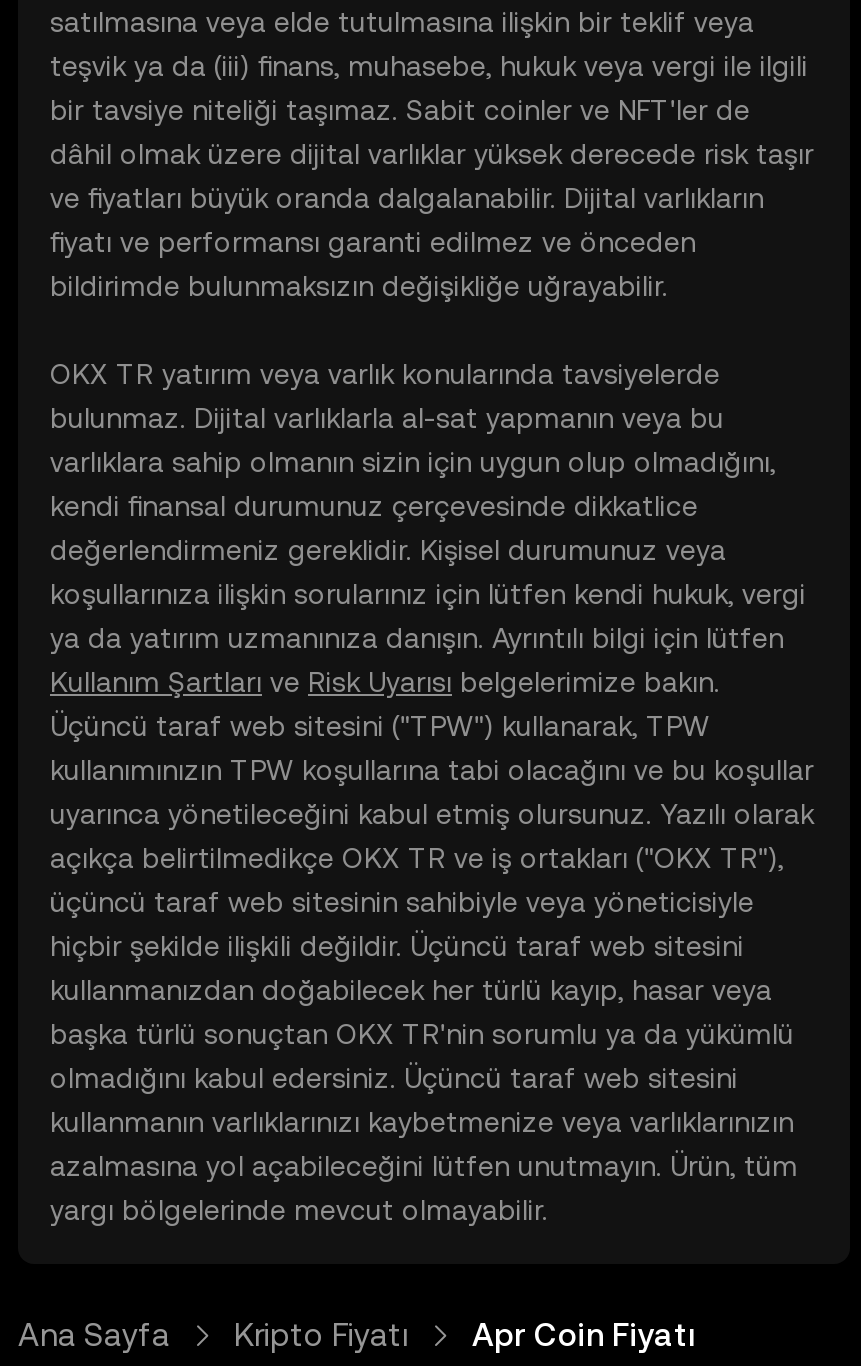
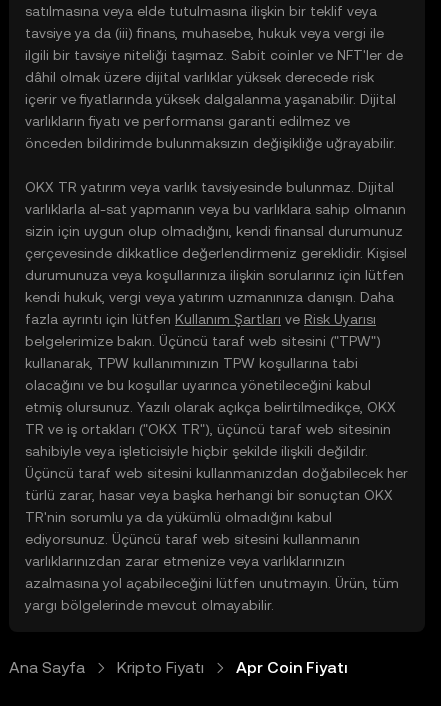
[50,50,814,302] teşvik ya da (iii) finans, muhasebe, hukuk veya vergi ile ilgili | bir tavsiye niteliği taşımaz. Sabit coinler ve NFT'ler de | dâhil olmak üzere dijital varlıklar yüksek derecede risk taşır | ve fiyatları büyük oranda dalgalanabilir. Dijital varlıkların | fiyatı ve performansı garanti edilmez ve önceden | bildirimde bulunmaksızın değişikliğe uğrayabilir. -> [25,25,403,151] tavsiye ya da (iii) finans, muhasebe, hukuk veya vergi ile | ilgili bir tavsiye niteliği taşımaz. Sabit coinler ve NFT'ler de | dâhil olmak üzere dijital varlıklar yüksek derecede risk | içerir ve fiyatlarında yüksek dalgalanma yaşanabilir. Dijital | varlıkların fiyatı ve performansı garanti edilmez ve | önceden bildirimde bulunmaksızın değişikliğe uğrayabilir.
[50,358,814,1138] OKX TR yatırım veya varlık konularında tavsiyelerde | bulunmaz. Dijital varlıklarla al-sat yapmanın veya bu | varlıklara sahip olmanın sizin için uygun olup olmadığını, | kendi finansal durumunuz çerçevesinde dikkatlice | değerlendirmeniz gereklidir. Kişisel durumunuz veya | koşullarınıza ilişkin sorularınız için lütfen kendi hukuk, vergi | ya da yatırım uzmanınıza danışın. Ayrıntılı bilgi için lütfen | Kullanım Şartları ve Risk Uyarısı belgelerimize bakın. | Üçüncü taraf web sitesini ("TPW") kullanarak, TPW | kullanımınızın TPW koşullarına tabi olacağını ve bu koşullar | uyarınca yönetileceğini kabul etmiş olursunuz. Yazılı olarak | açıkça belirtilmedikçe OKX TR ve iş ortakları ("OKX TR"), | üçüncü taraf web sitesinin sahibiyle veya yöneticisiyle | hiçbir şekilde ilişkili değildir. Üçüncü taraf web sitesini | kullanmanızdan doğabilecek her türlü kayıp, hasar veya | başka türlü sonuçtan OKX TR'nin sorumlu ya da yükümlü | olmadığını kabul edersiniz. Üçüncü taraf web sitesini | kullanmanın varlıklarınızı kaybetmenize veya varlıklarınızın -> [25,179,408,569] OKX TR yatırım veya varlık tavsiyesinde bulunmaz. Dijital | varlıklarla al-sat yapmanın veya bu varlıklara sahip olmanın | sizin için uygun olup olmadığını, kendi finansal durumunuz | çerçevesinde dikkatlice değerlendirmeniz gereklidir. Kişisel | durumunuza veya koşullarınıza ilişkin sorularınız için lütfen | kendi hukuk, vergi veya yatırım uzmanınıza danışın. Daha | fazla ayrıntı için lütfen Kullanım Şartları ve Risk Uyarısı | belgelerimize bakın. Üçüncü taraf web sitesini ("TPW") | kullanarak, TPW kullanımınızın TPW koşullarına tabi | olacağını ve bu koşullar uyarınca yönetileceğini kabul | etmiş olursunuz. Yazılı olarak açıkça belirtilmedikçe, OKX | TR ve iş ortakları ("OKX TR"), üçüncü taraf web sitesinin | sahibiyle veya işleticisiyle hiçbir şekilde ilişkili değildir. | Üçüncü taraf web sitesini kullanmanızdan doğabilecek her | türlü zarar, hasar veya başka herhangi bir sonuçtan OKX | TR'nin sorumlu ya da yükümlü olmadığını kabul | ediyorsunuz. Üçüncü taraf web sitesini kullanmanın | varlıklarınızdan zarar etmenize veya varlıklarınızın

